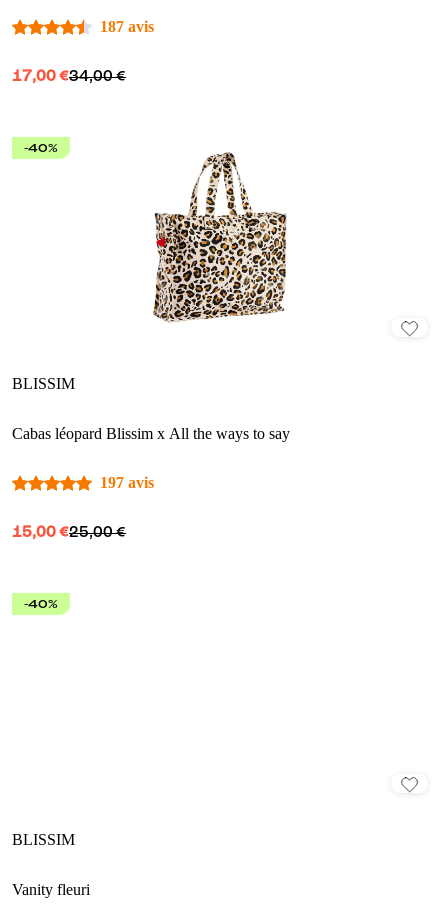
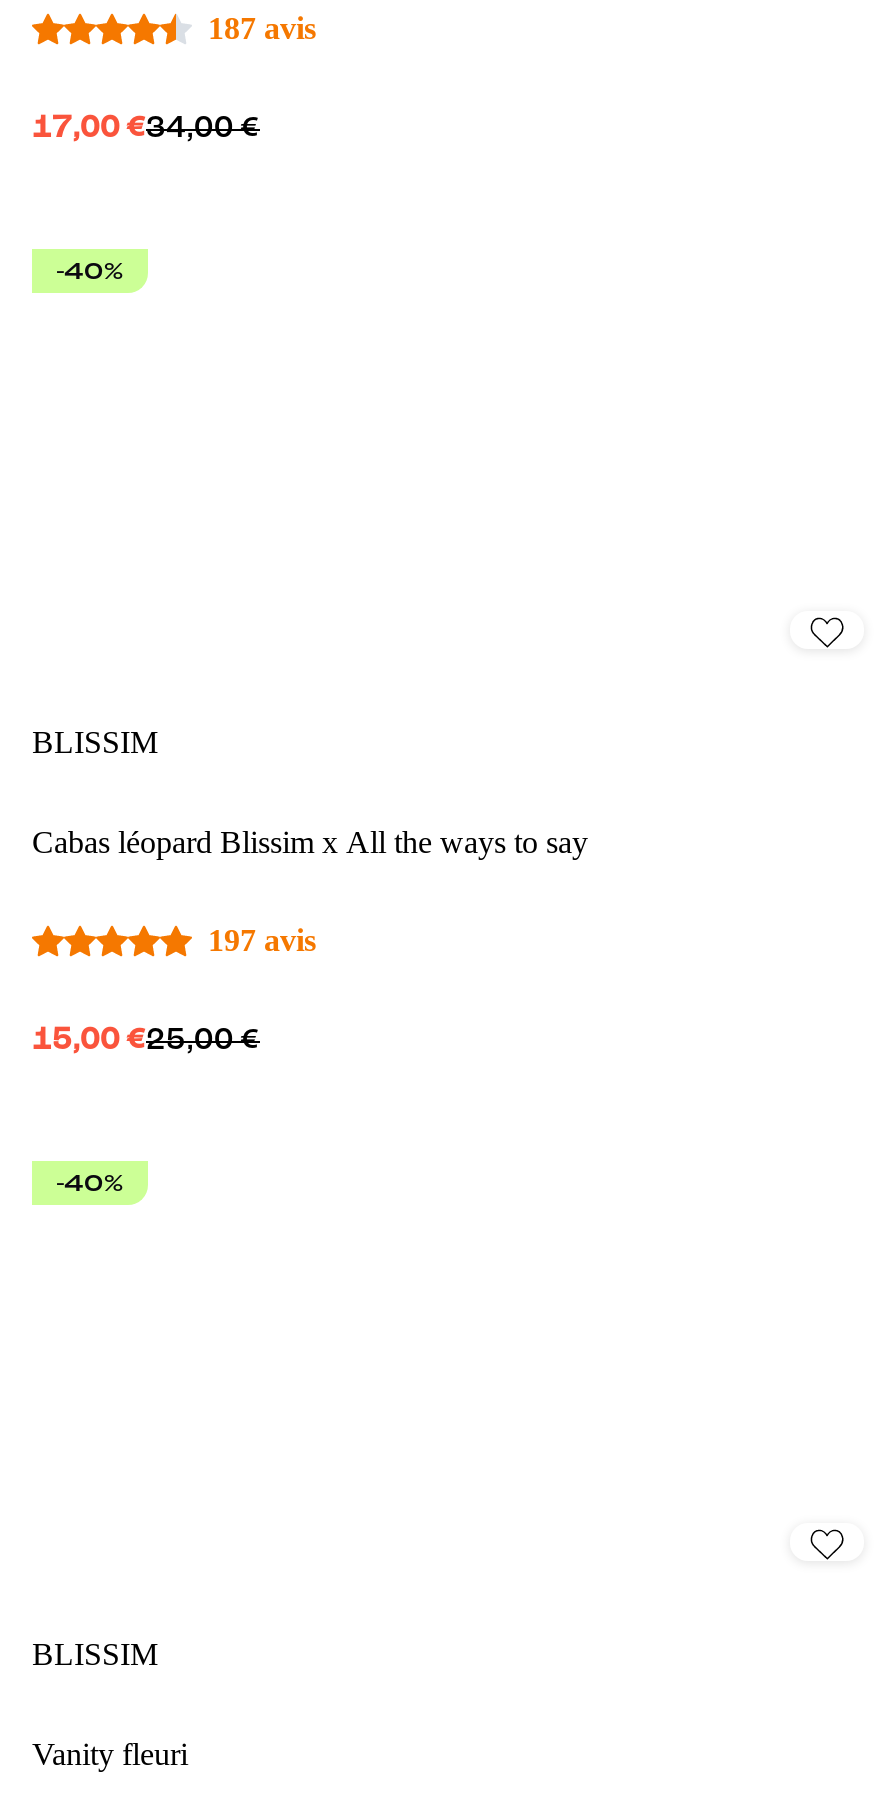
[152,151,288,323] [image] -> none

